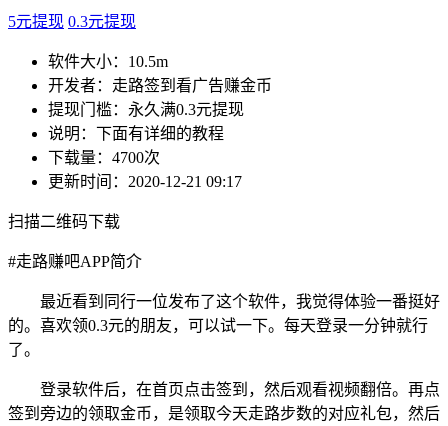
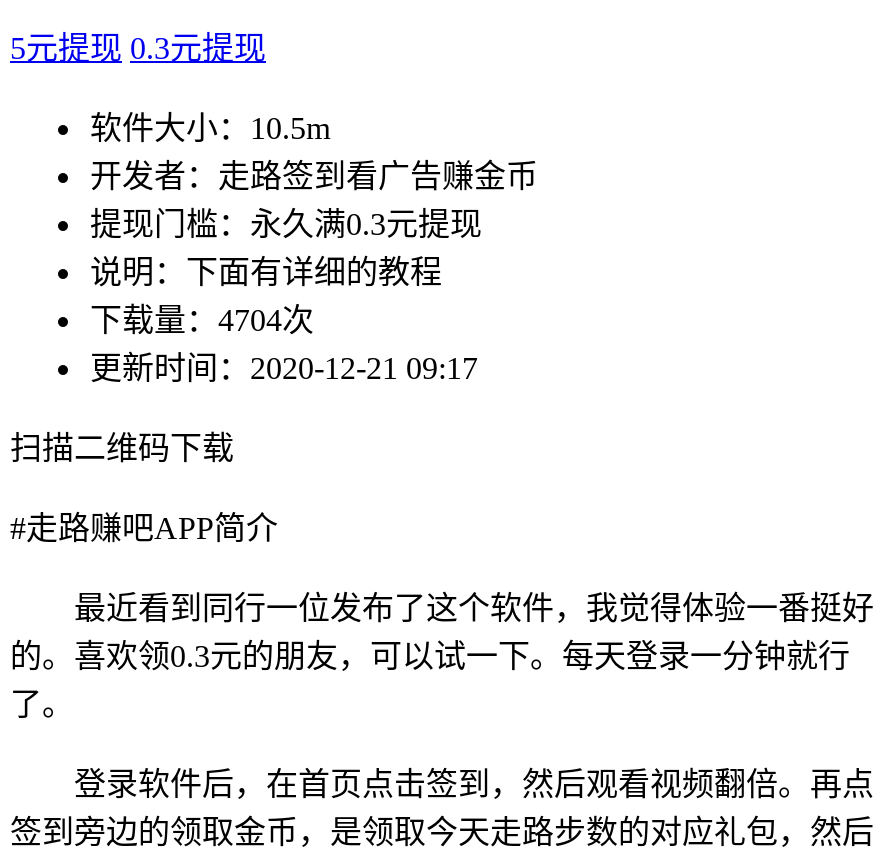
[48,149,160,166] 下载量：4700次 -> [90,303,314,337] 下载量：4704次

